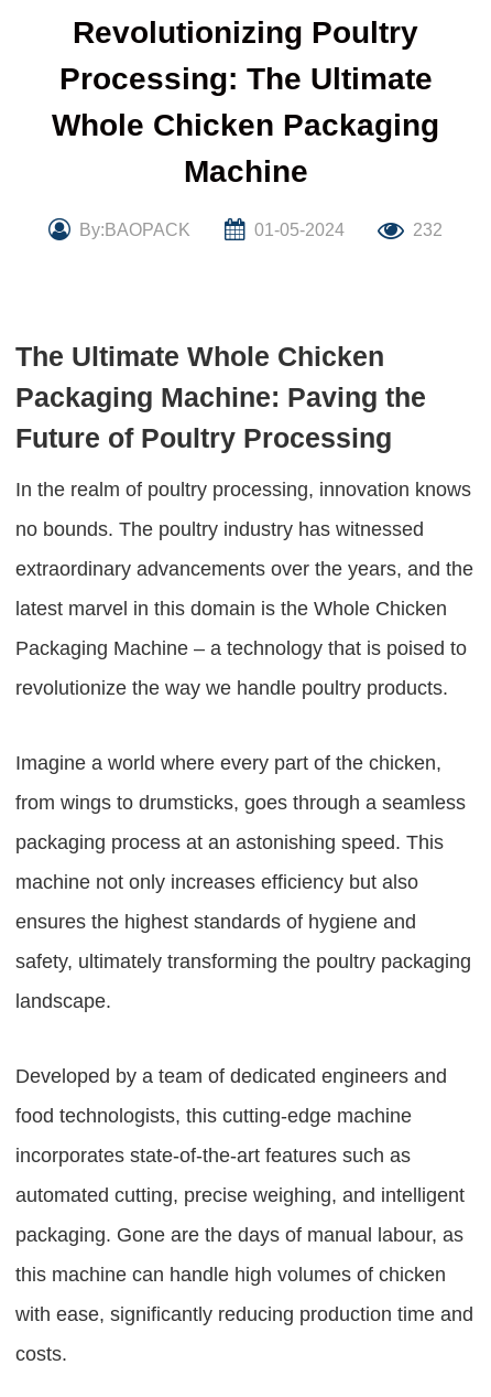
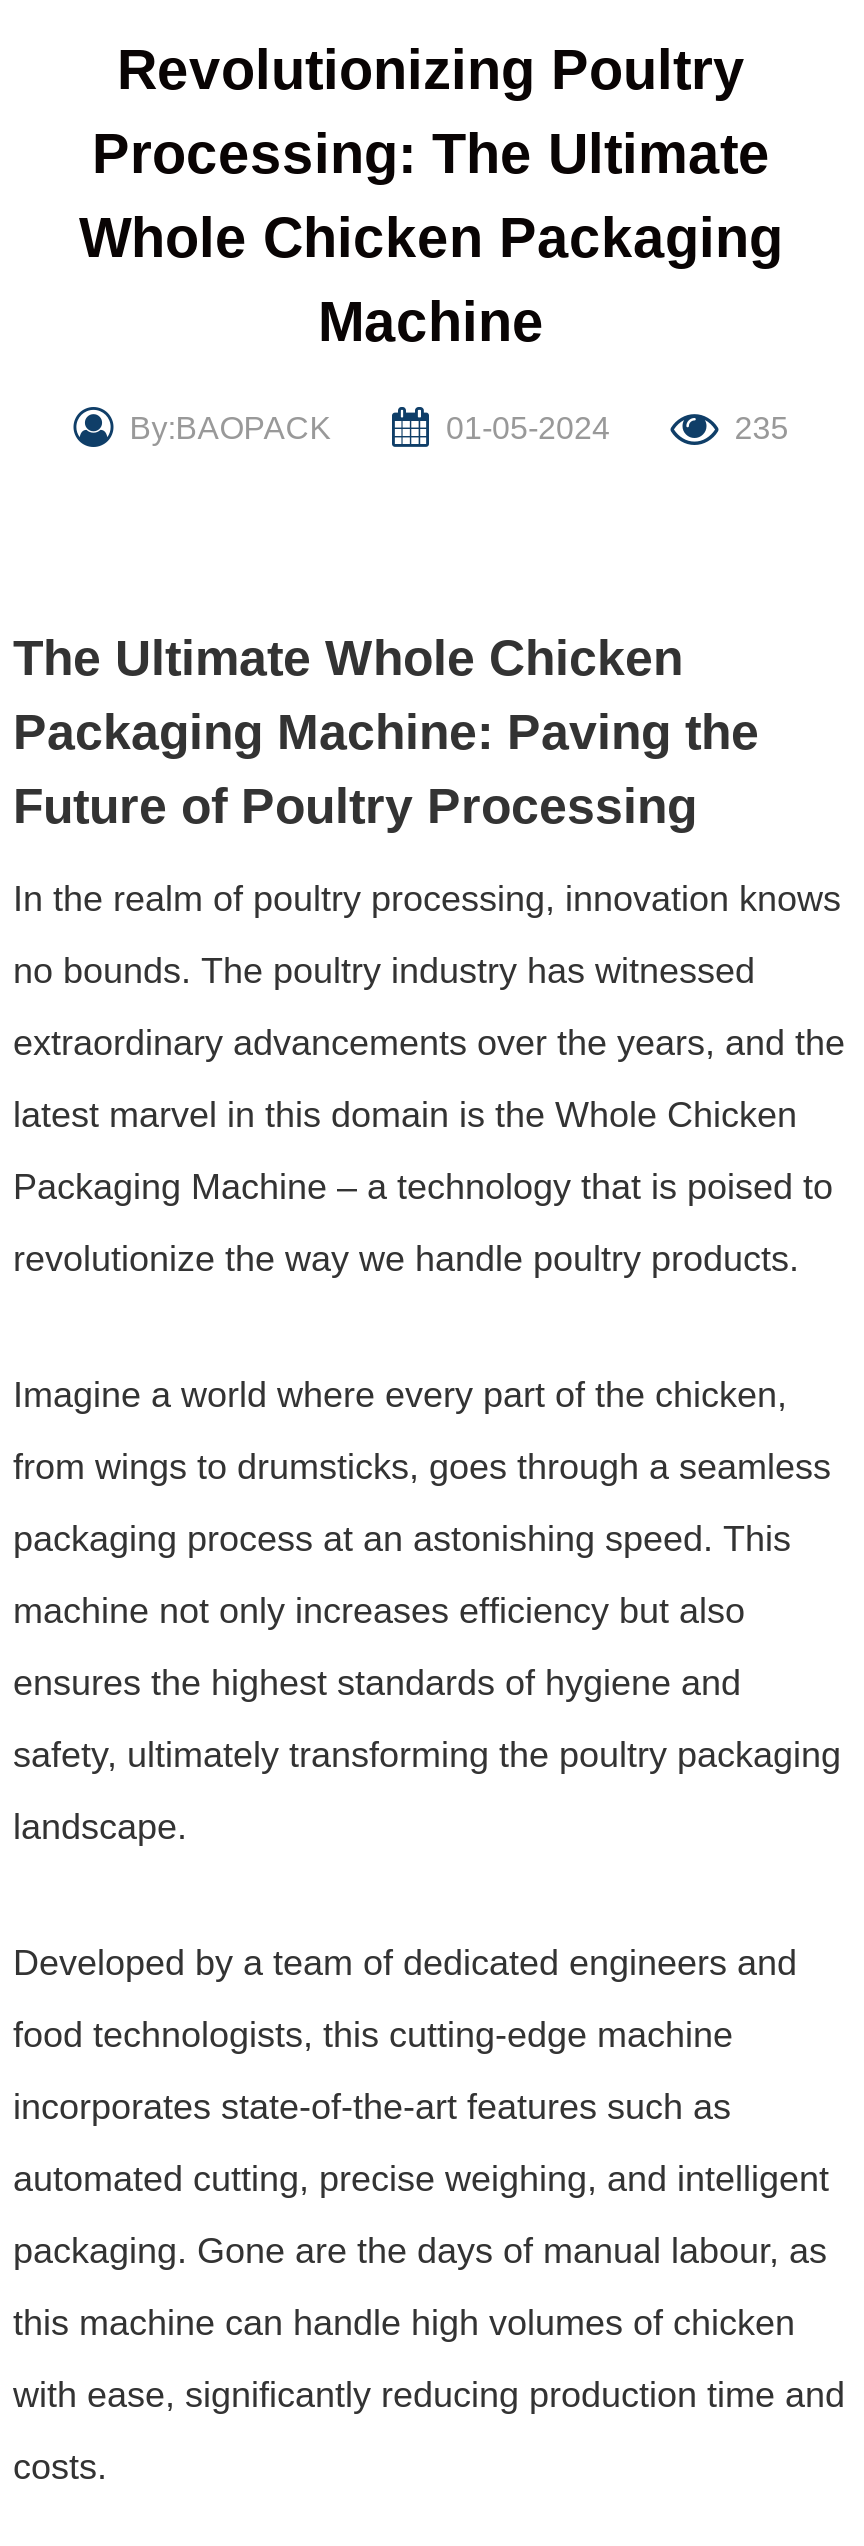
[413,221,442,239] 232 -> [735,411,789,445] 235

